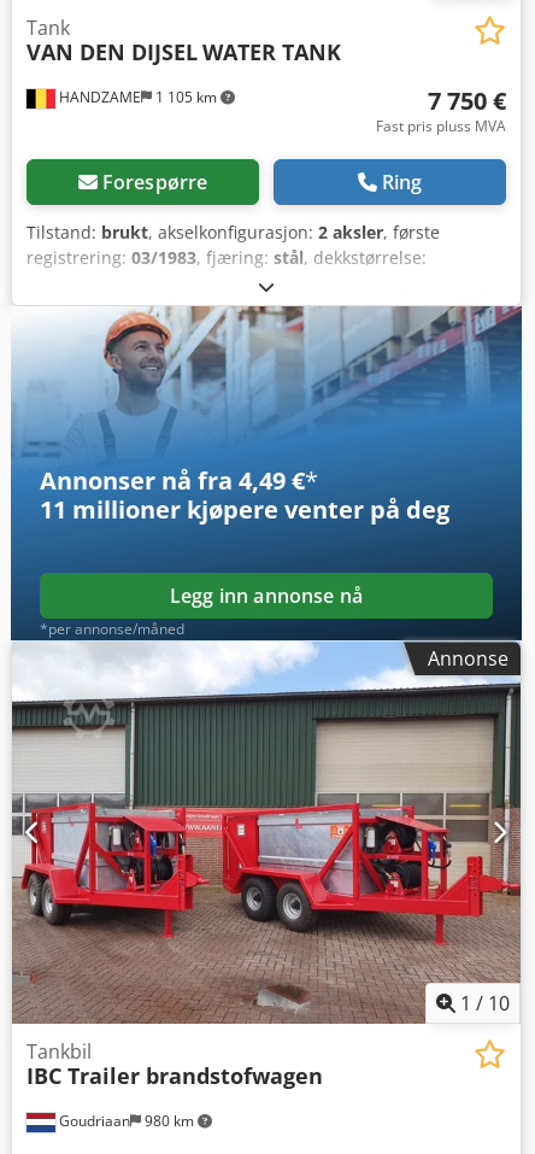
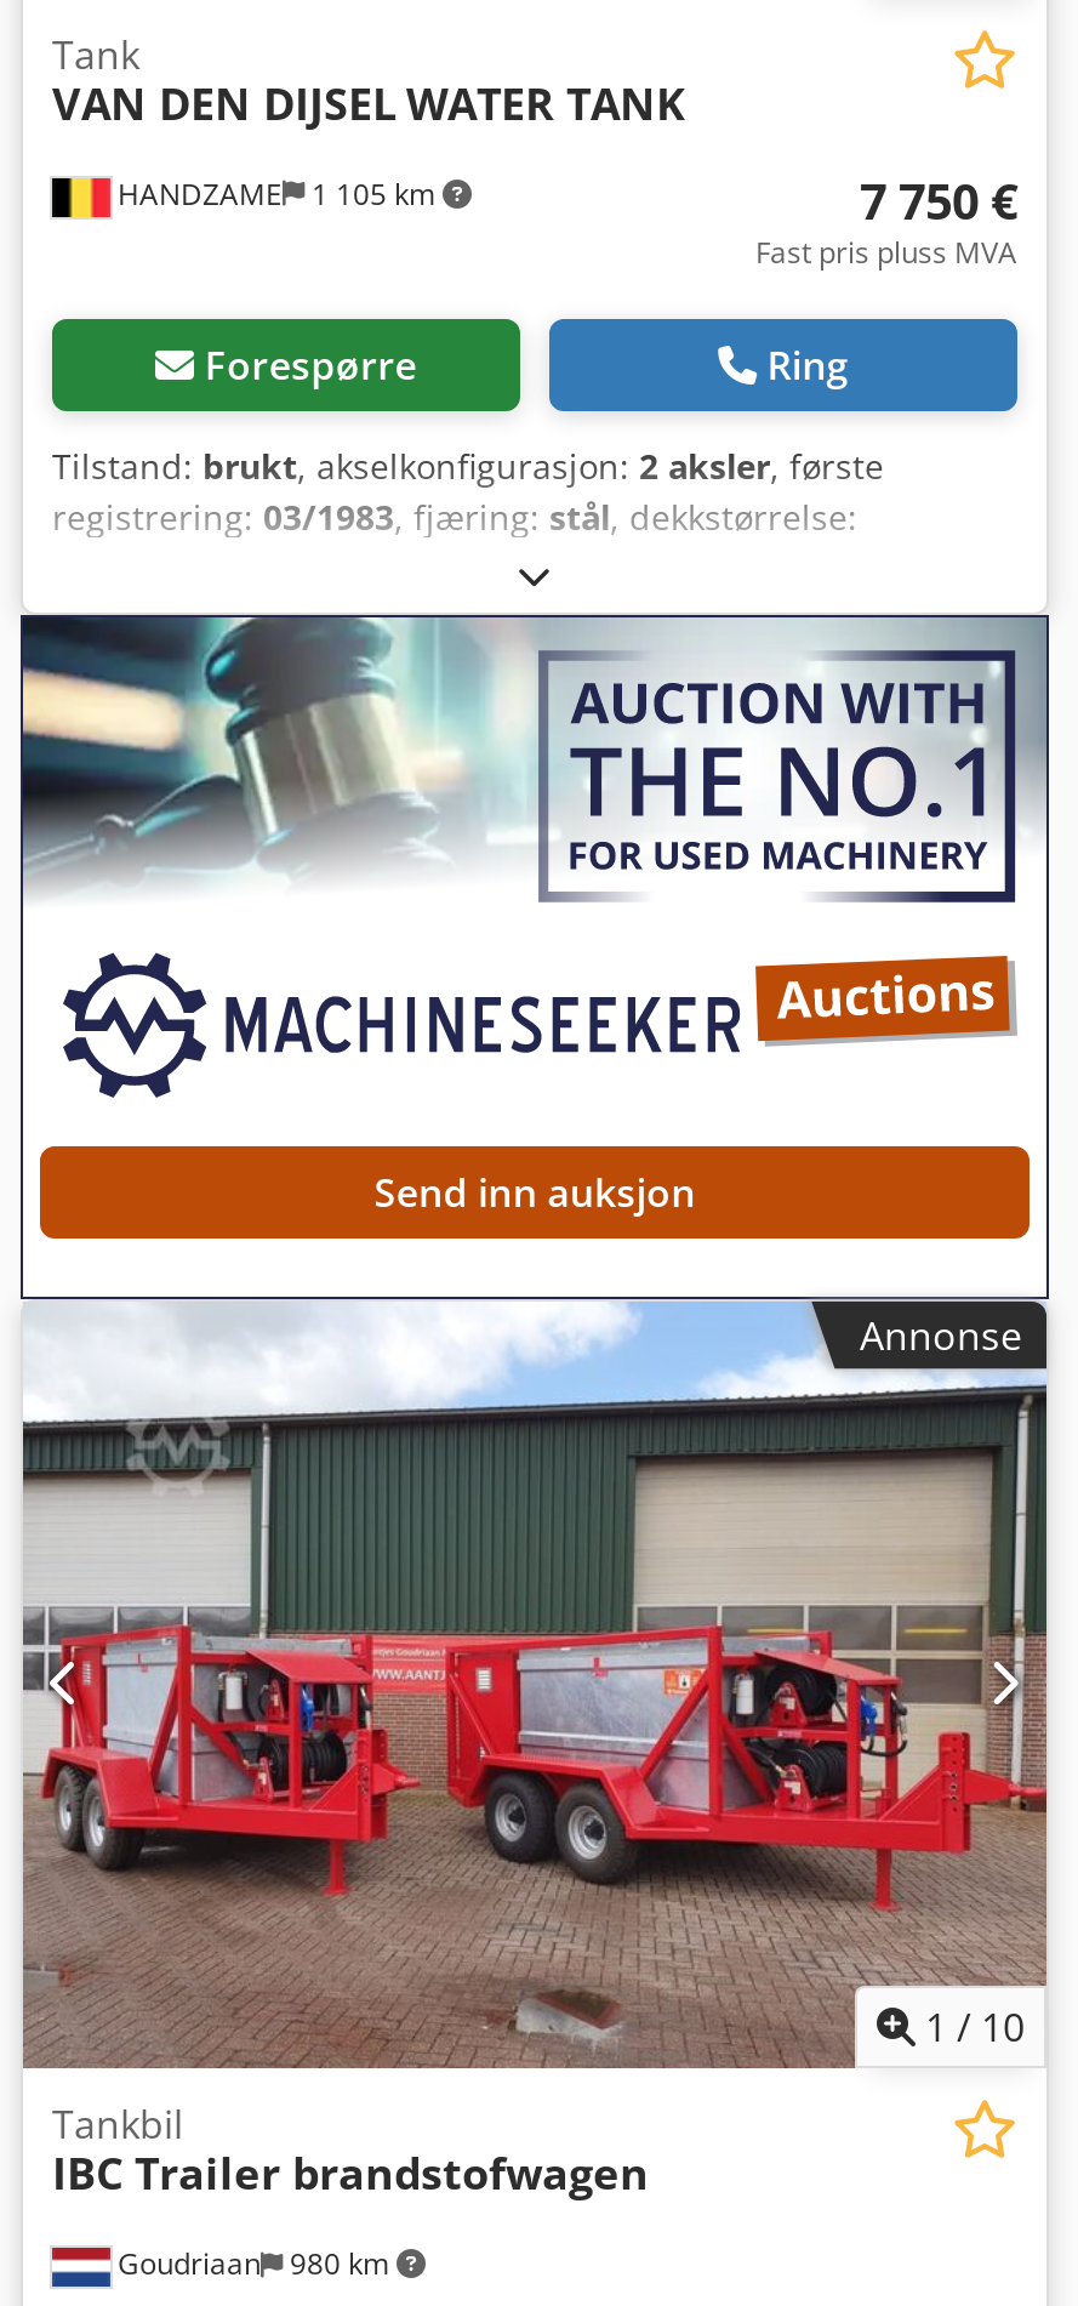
[11,305,522,640] [image] | Annonser nå fra 4,49 €* | 11 millioner kjøpere venter på deg | Legg inn annonse nå | *per annonse/måned -> [18,613,1049,1297] [image] | Send inn auksjon

